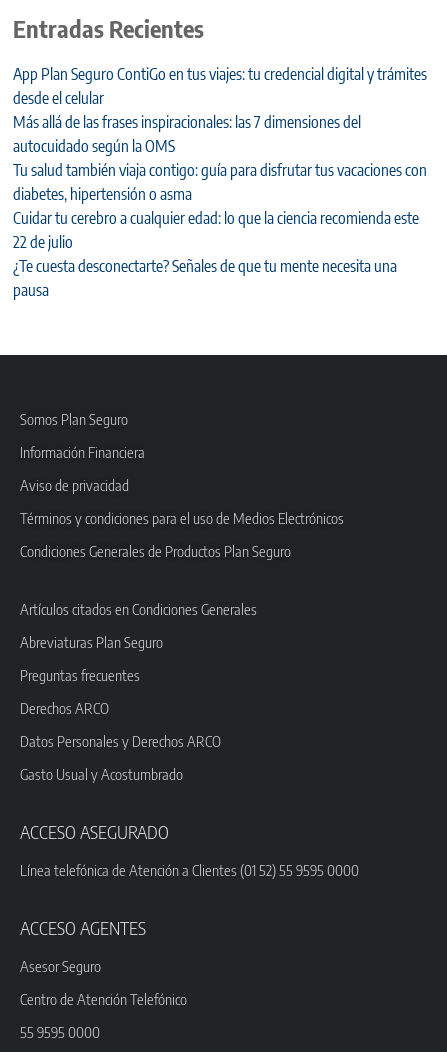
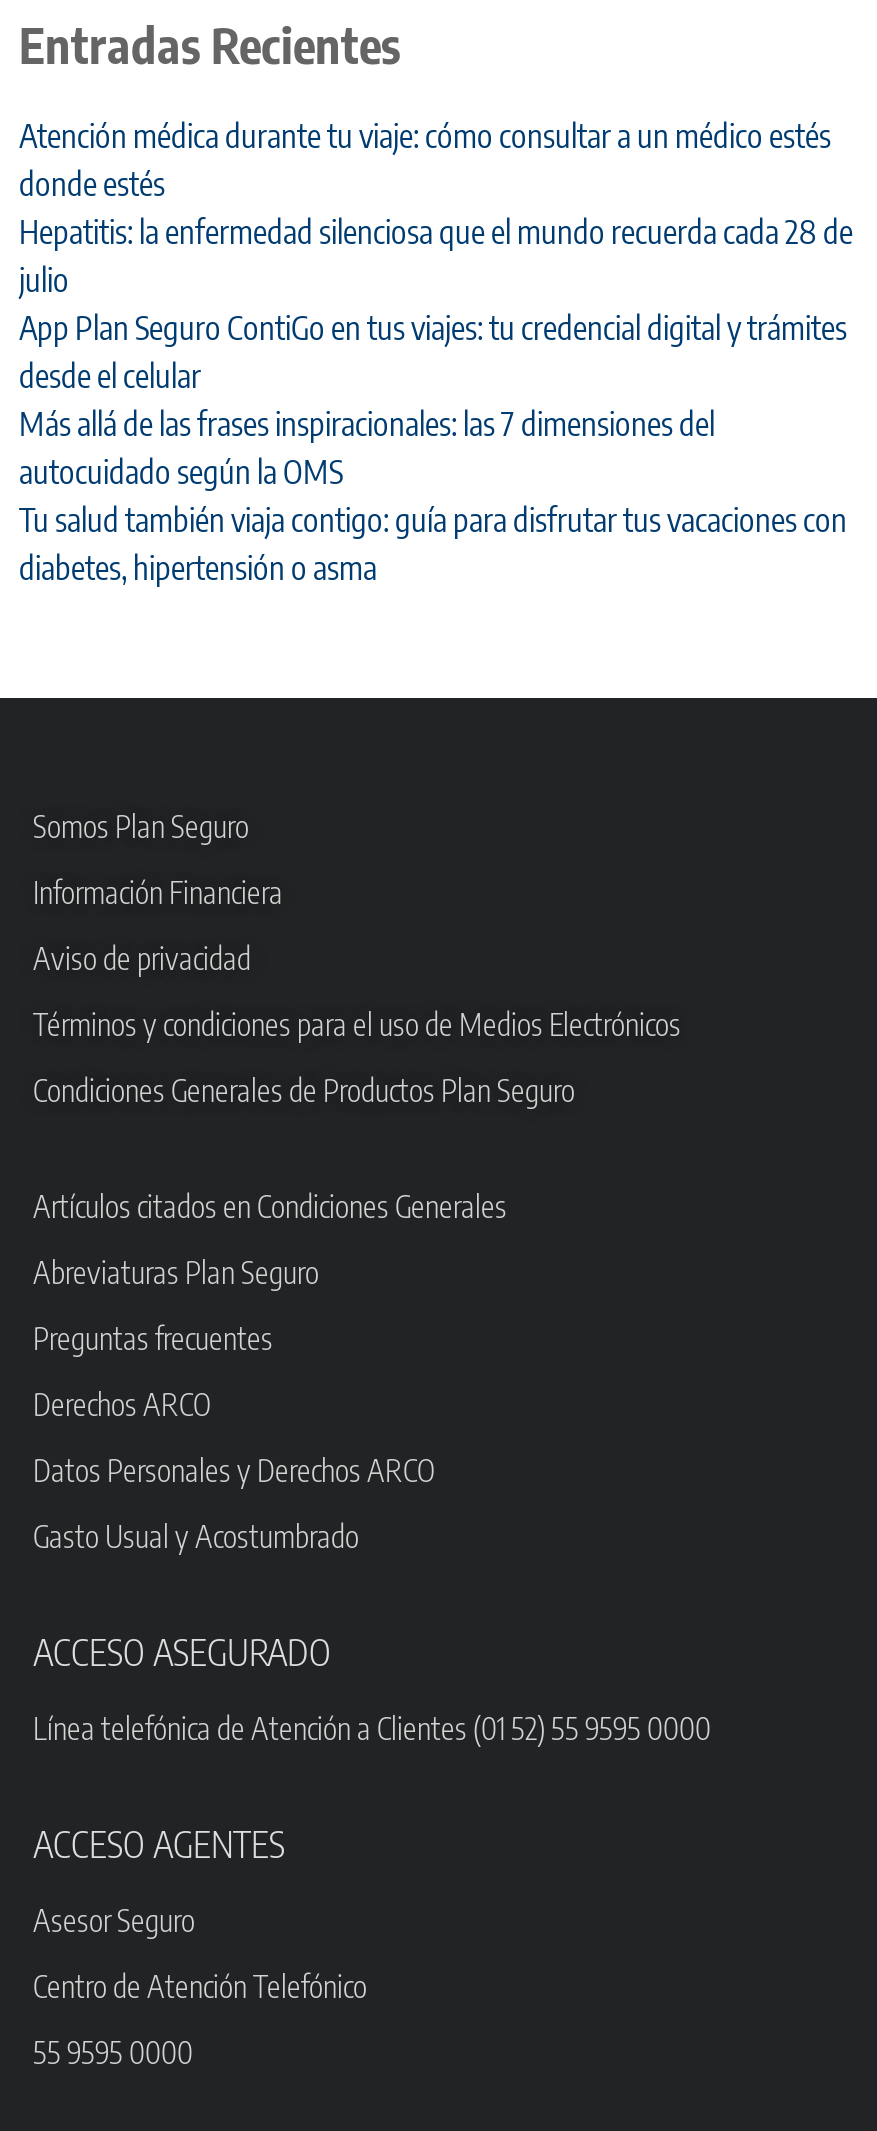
none -> [19,115,853,299] Atención médica durante tu viaje: cómo consultar a un médico estés | donde estés | Hepatitis: la enfermedad silenciosa que el mundo recuerda cada 28 de | julio
moved [13,64,427,204] -> [19,307,847,587]: App Plan Seguro ContiGo en tus viajes: tu credencial digital y trámites | desde el celular | Más allá de las frases inspiracionales: las 7 dimensiones del | autocuidado según la OMS | Tu salud también viaja contigo: guía para disfrutar tus vacaciones con | diabetes, hipertensión o asma
[13,208,419,300] Cuidar tu cerebro a cualquier edad: lo que la ciencia recomienda este | 22 de julio | ¿Te cuesta desconectarte? Señales de que tu mente necesita una | pausa -> none

